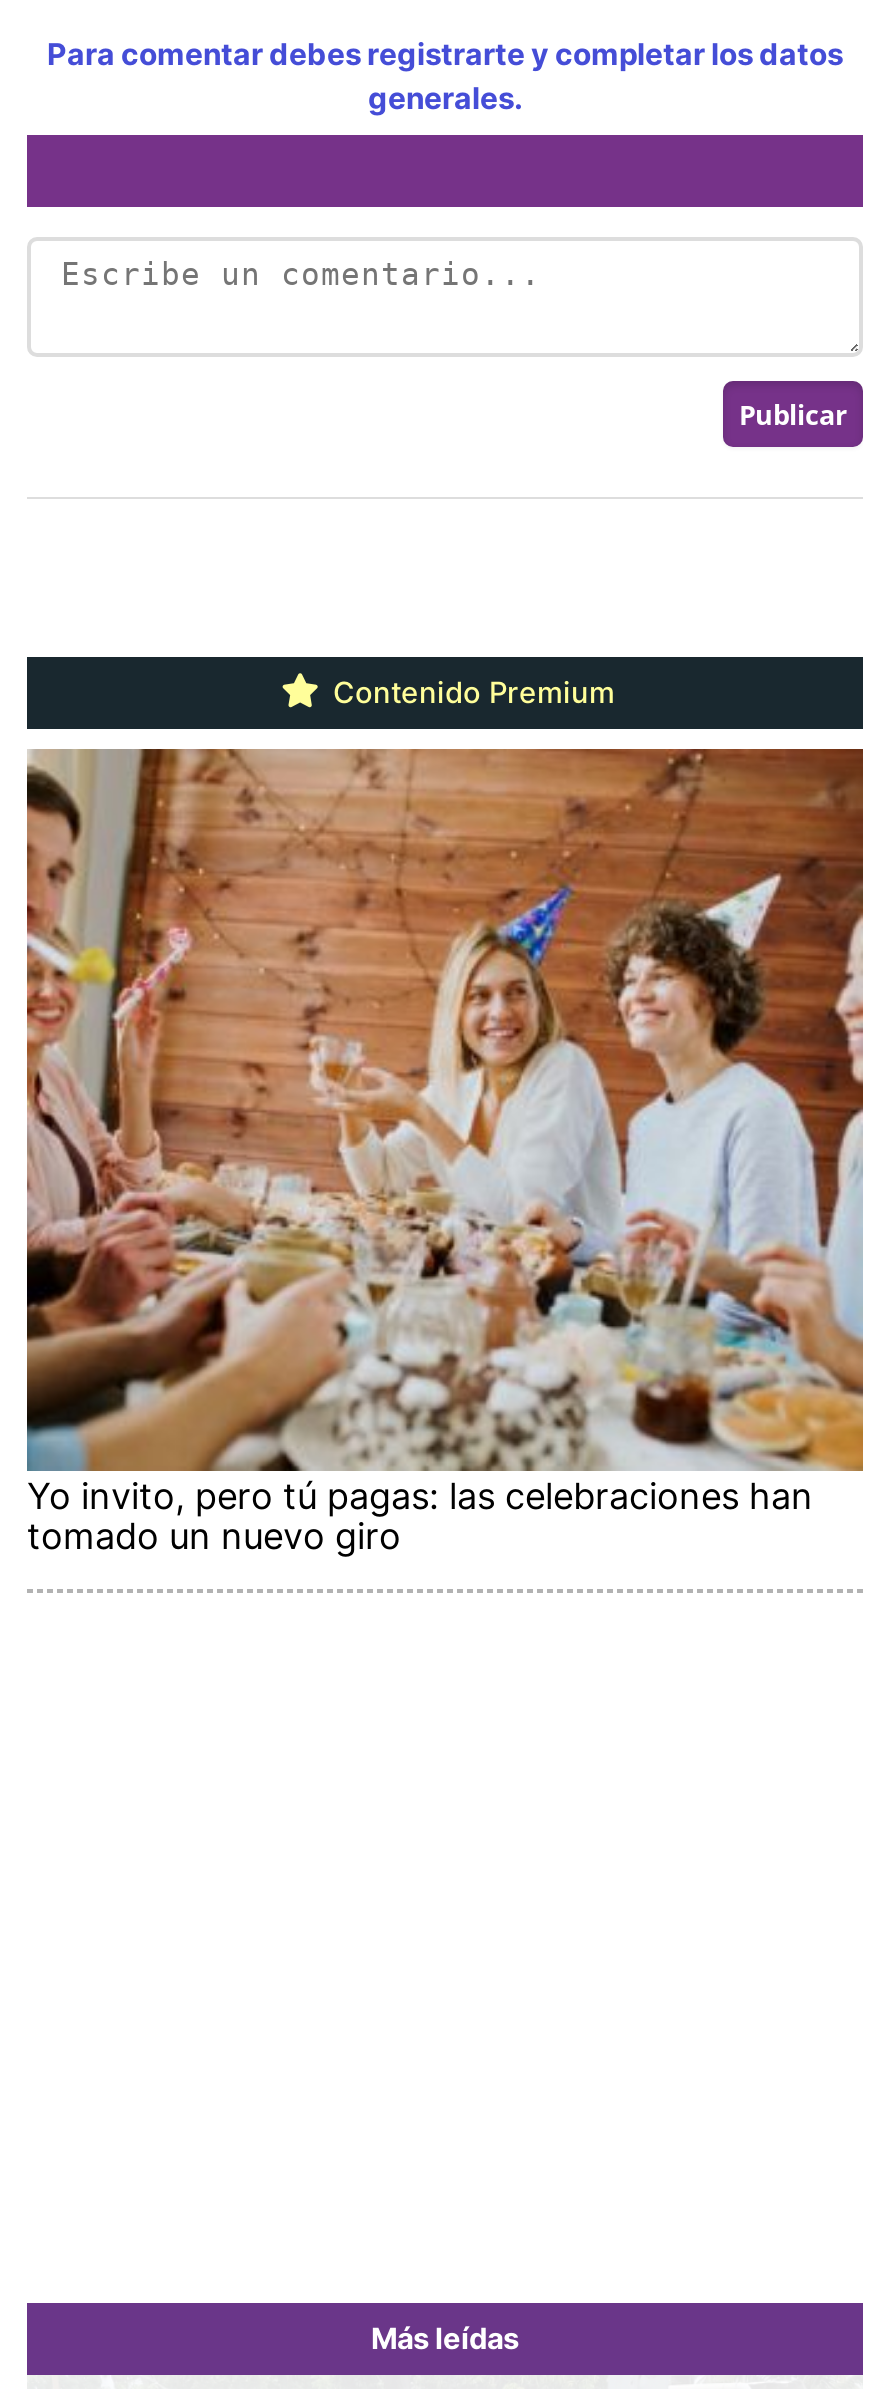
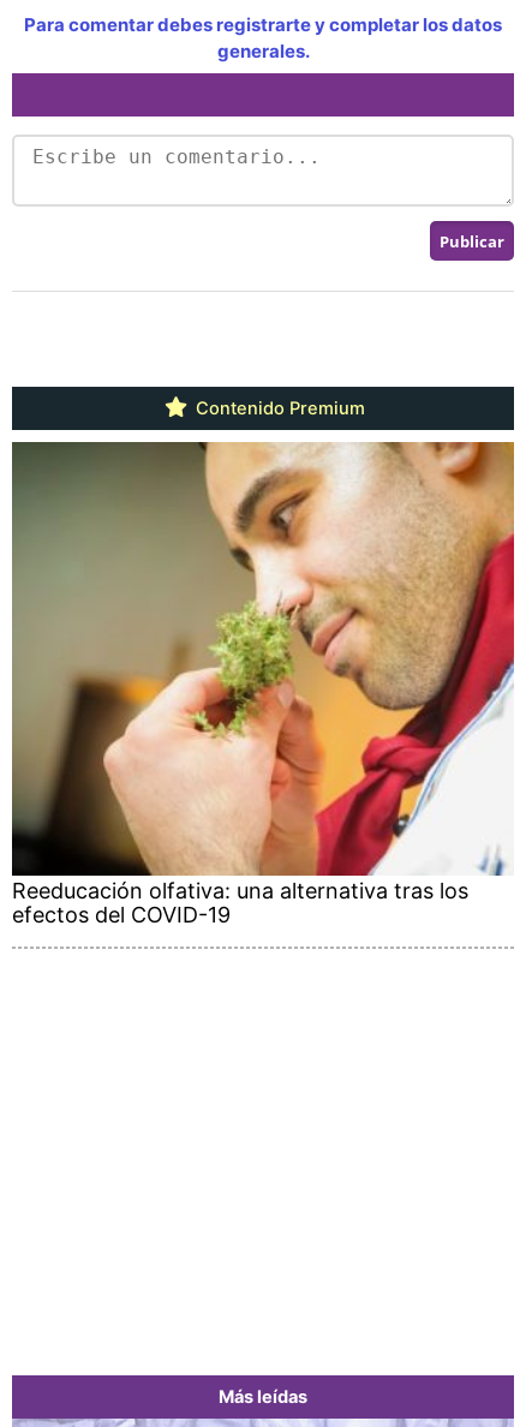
[25,747,865,1558] [image] | Yo invito, pero tú pagas: las celebraciones han | tomado un nuevo giro -> [11,441,515,928] [image] | Reeducación olfativa: una alternativa tras los | efectos del COVID-19

